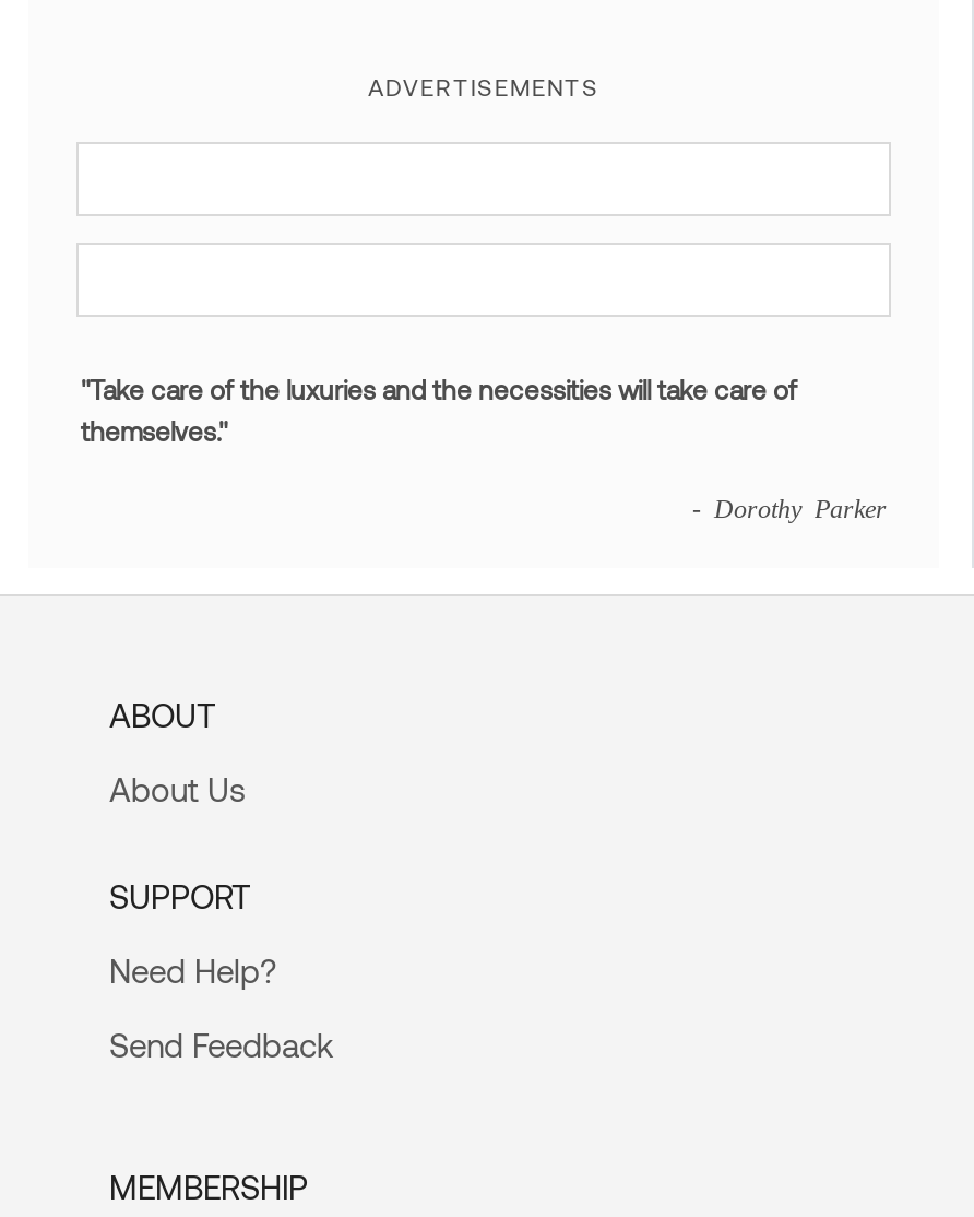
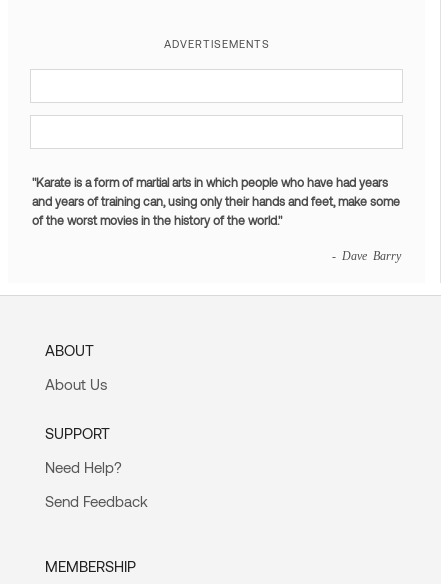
[81,374,797,447] "Take care of the luxuries and the necessities will take care of | themselves." -> [32,175,400,227] "Karate is a form of martial arts in which people who have had years | and years of training can, using only their hands and feet, make some | of the worst movies in the history of the world."
[692,495,887,521] - Dorothy Parker -> [332,249,401,261] - Dave Barry

